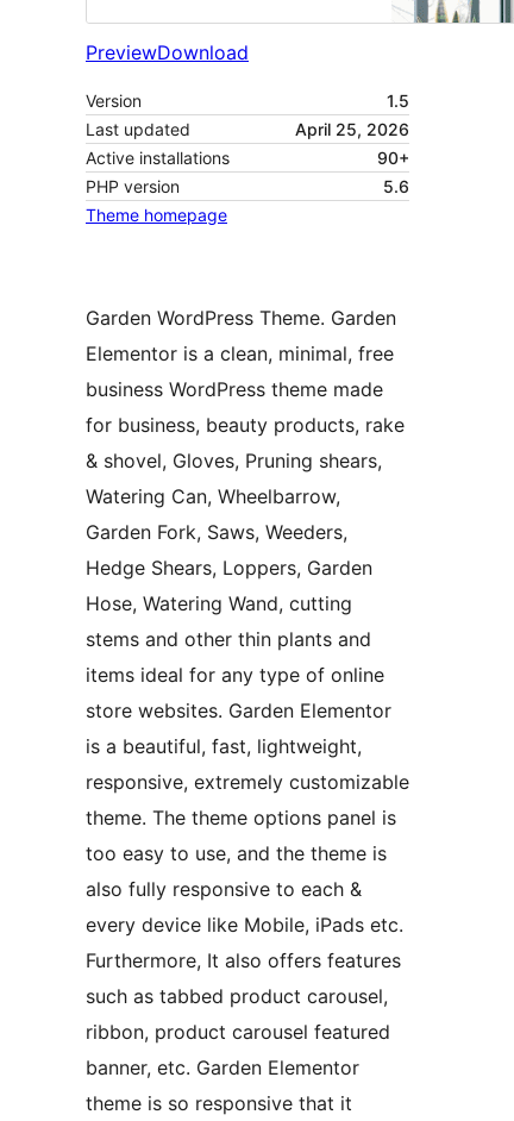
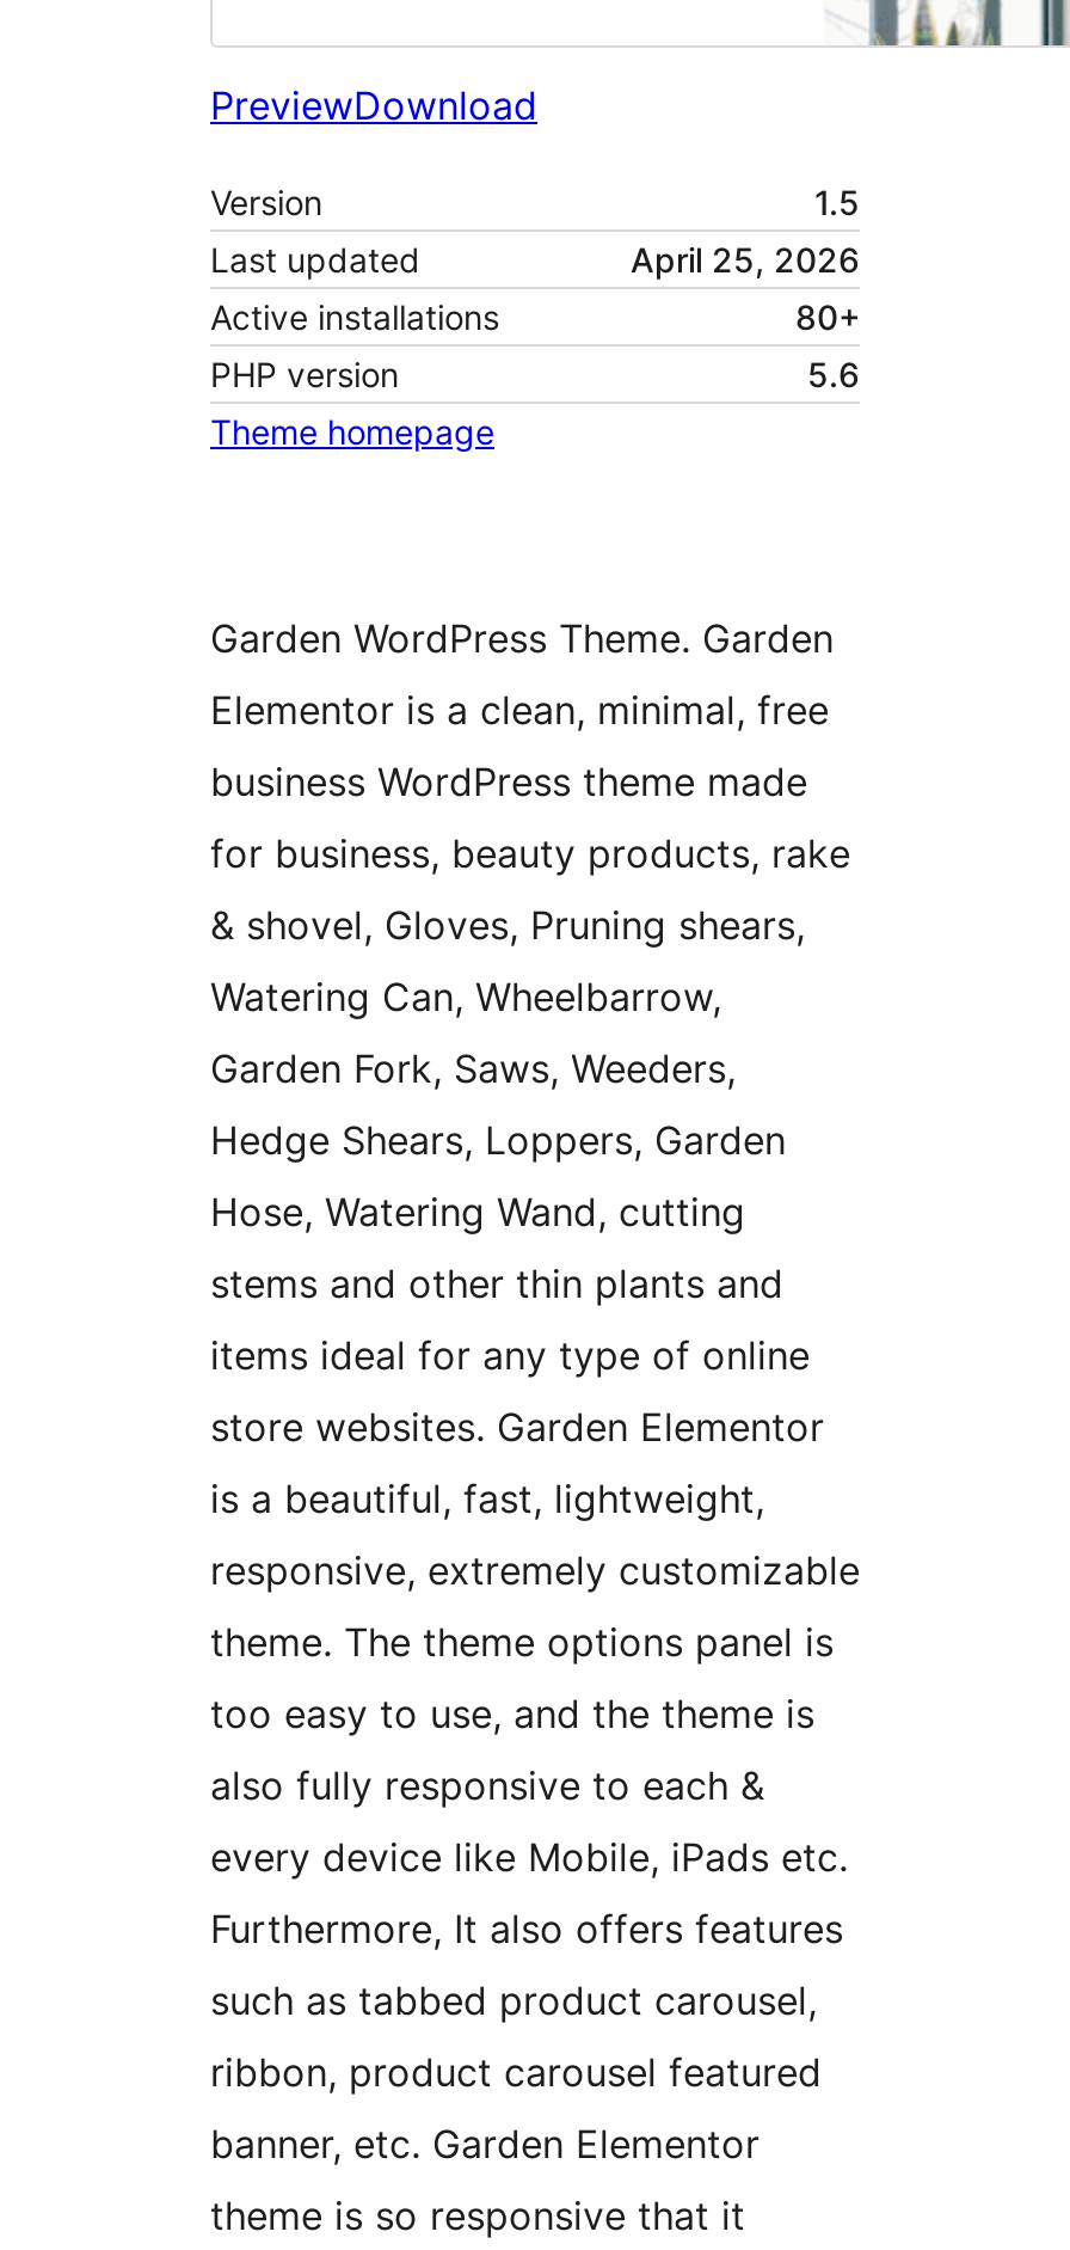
[377,148,409,168] 90+ -> [795,297,860,337] 80+

